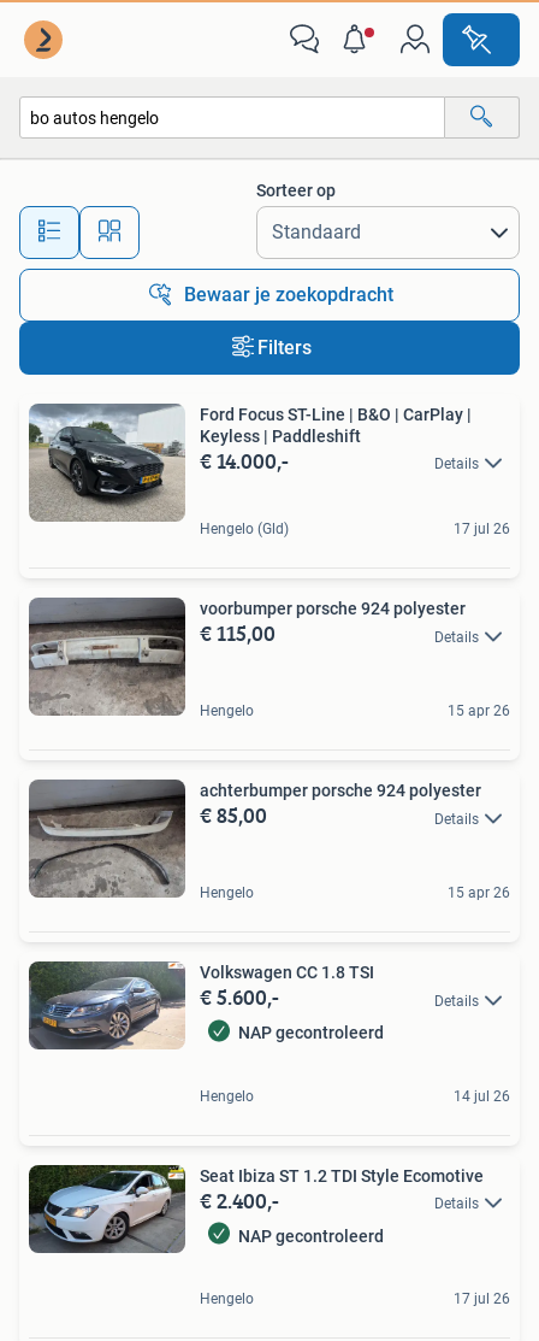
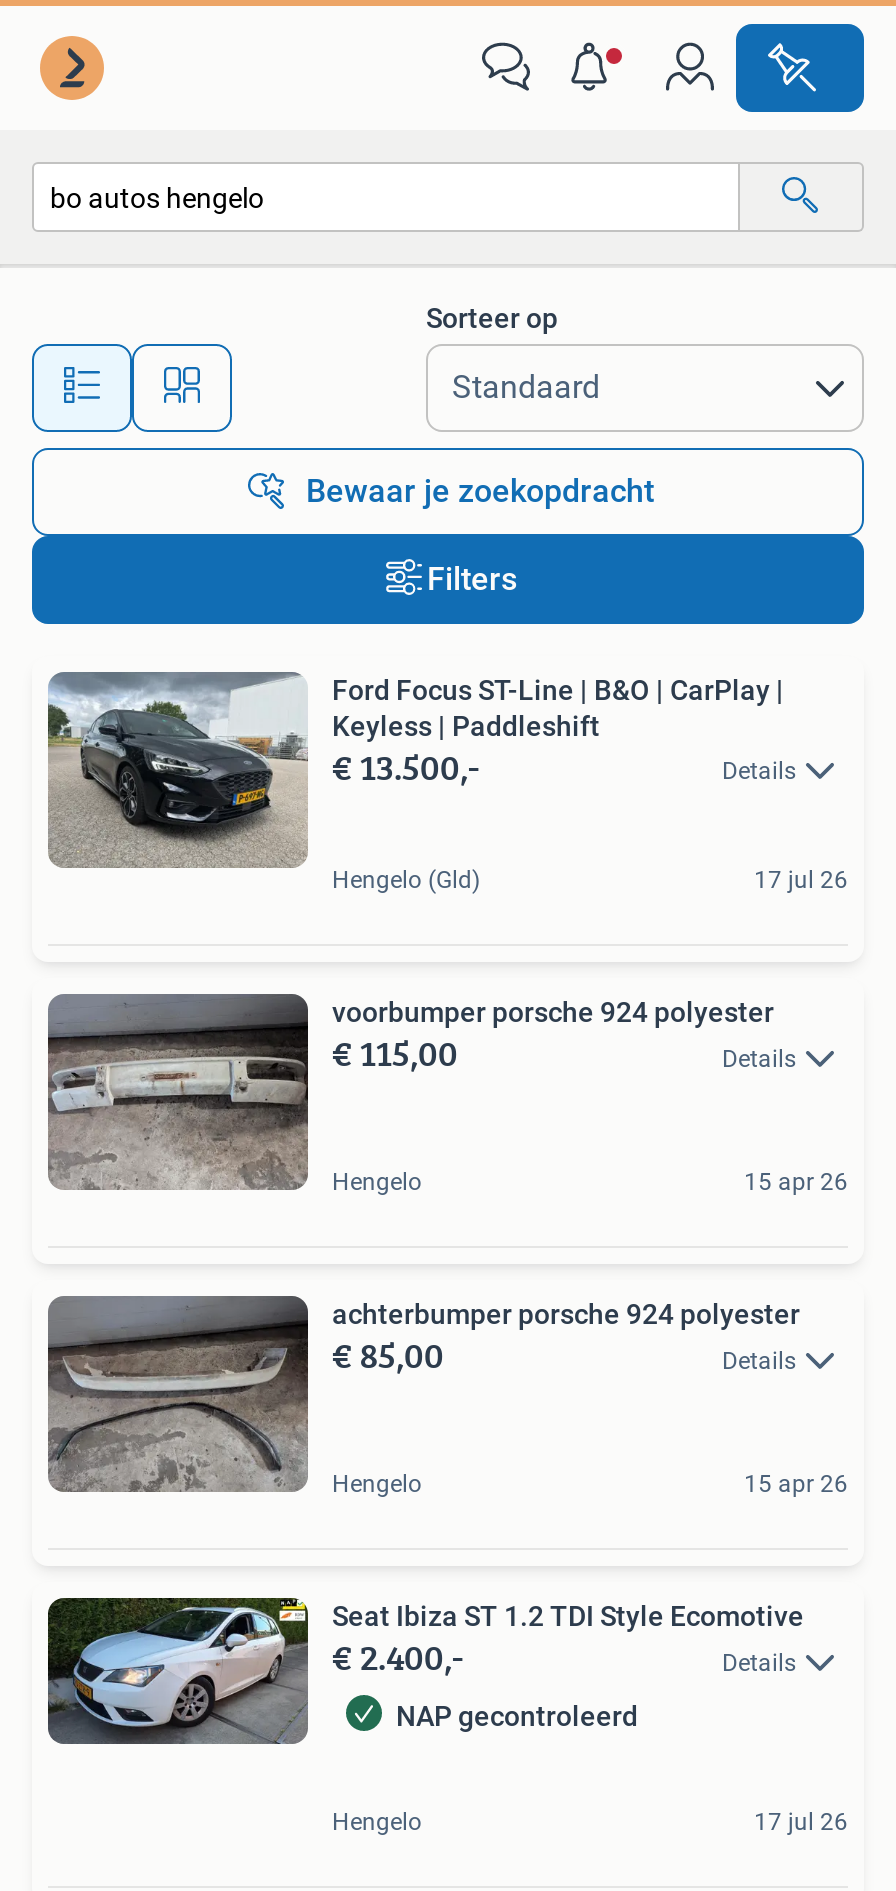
[200,445,289,477] € 14.000,- -> [332,740,480,794] € 13.500,-
[29,961,510,1104] [image] | Volkswagen CC 1.8 TSI | € 5.600,- | Details | NAP gecontroleerd | Hengelo | 14 jul 26 -> none

